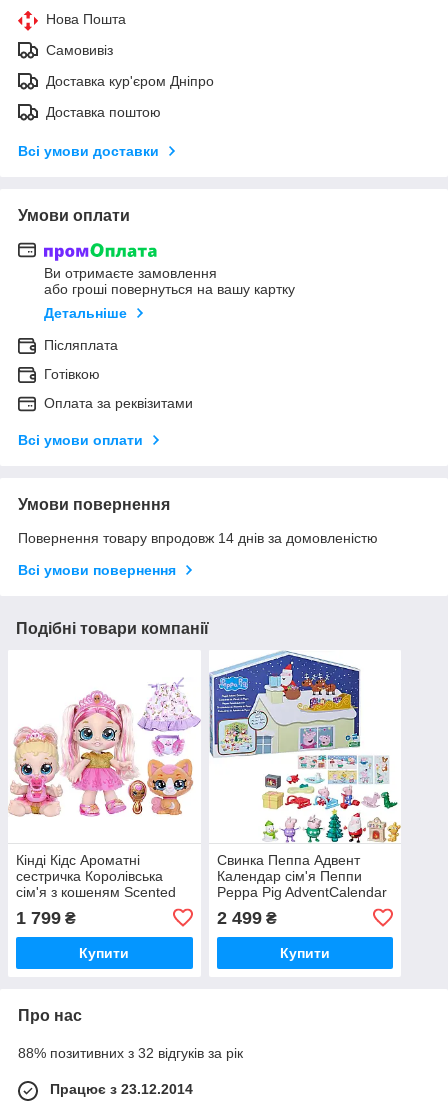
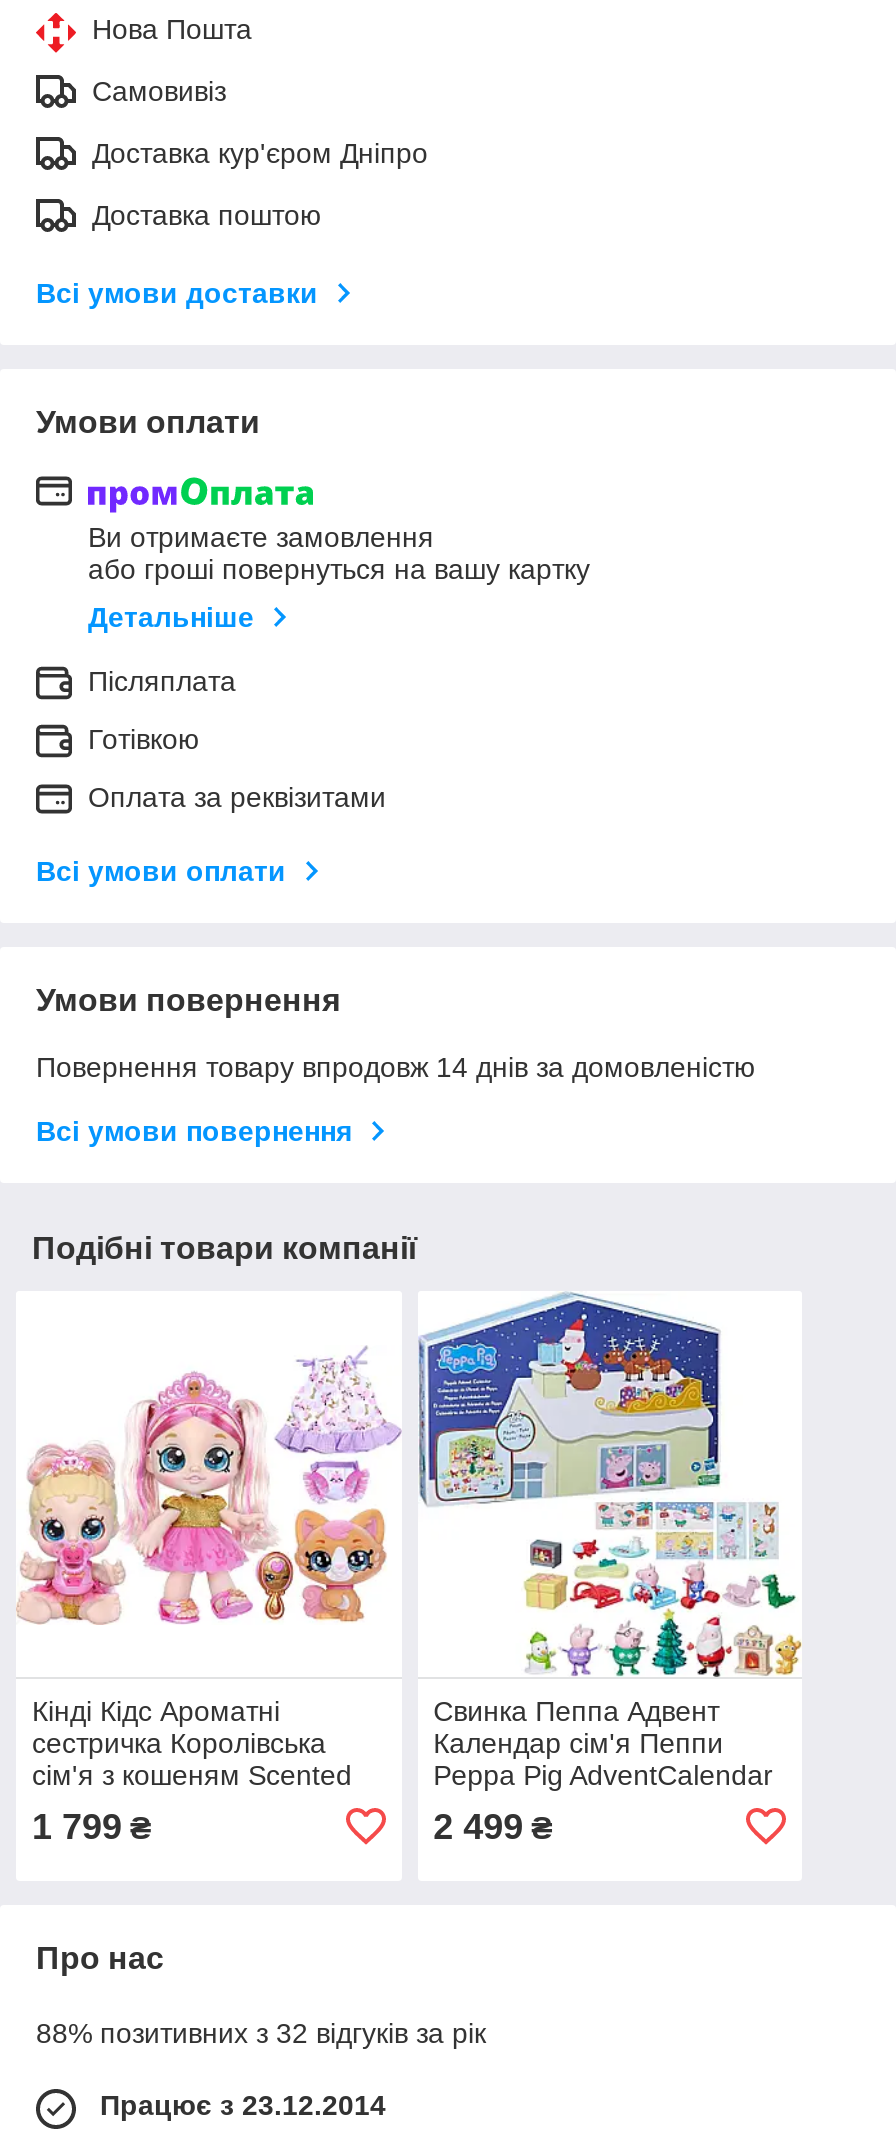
[79,945,129,961] Купити -> none
[280,945,330,961] Купити -> none

